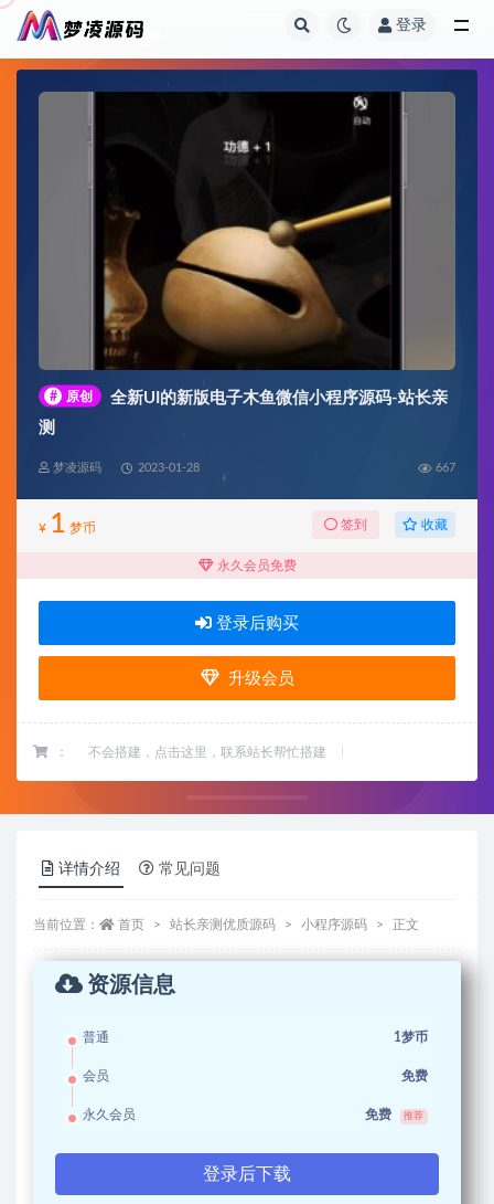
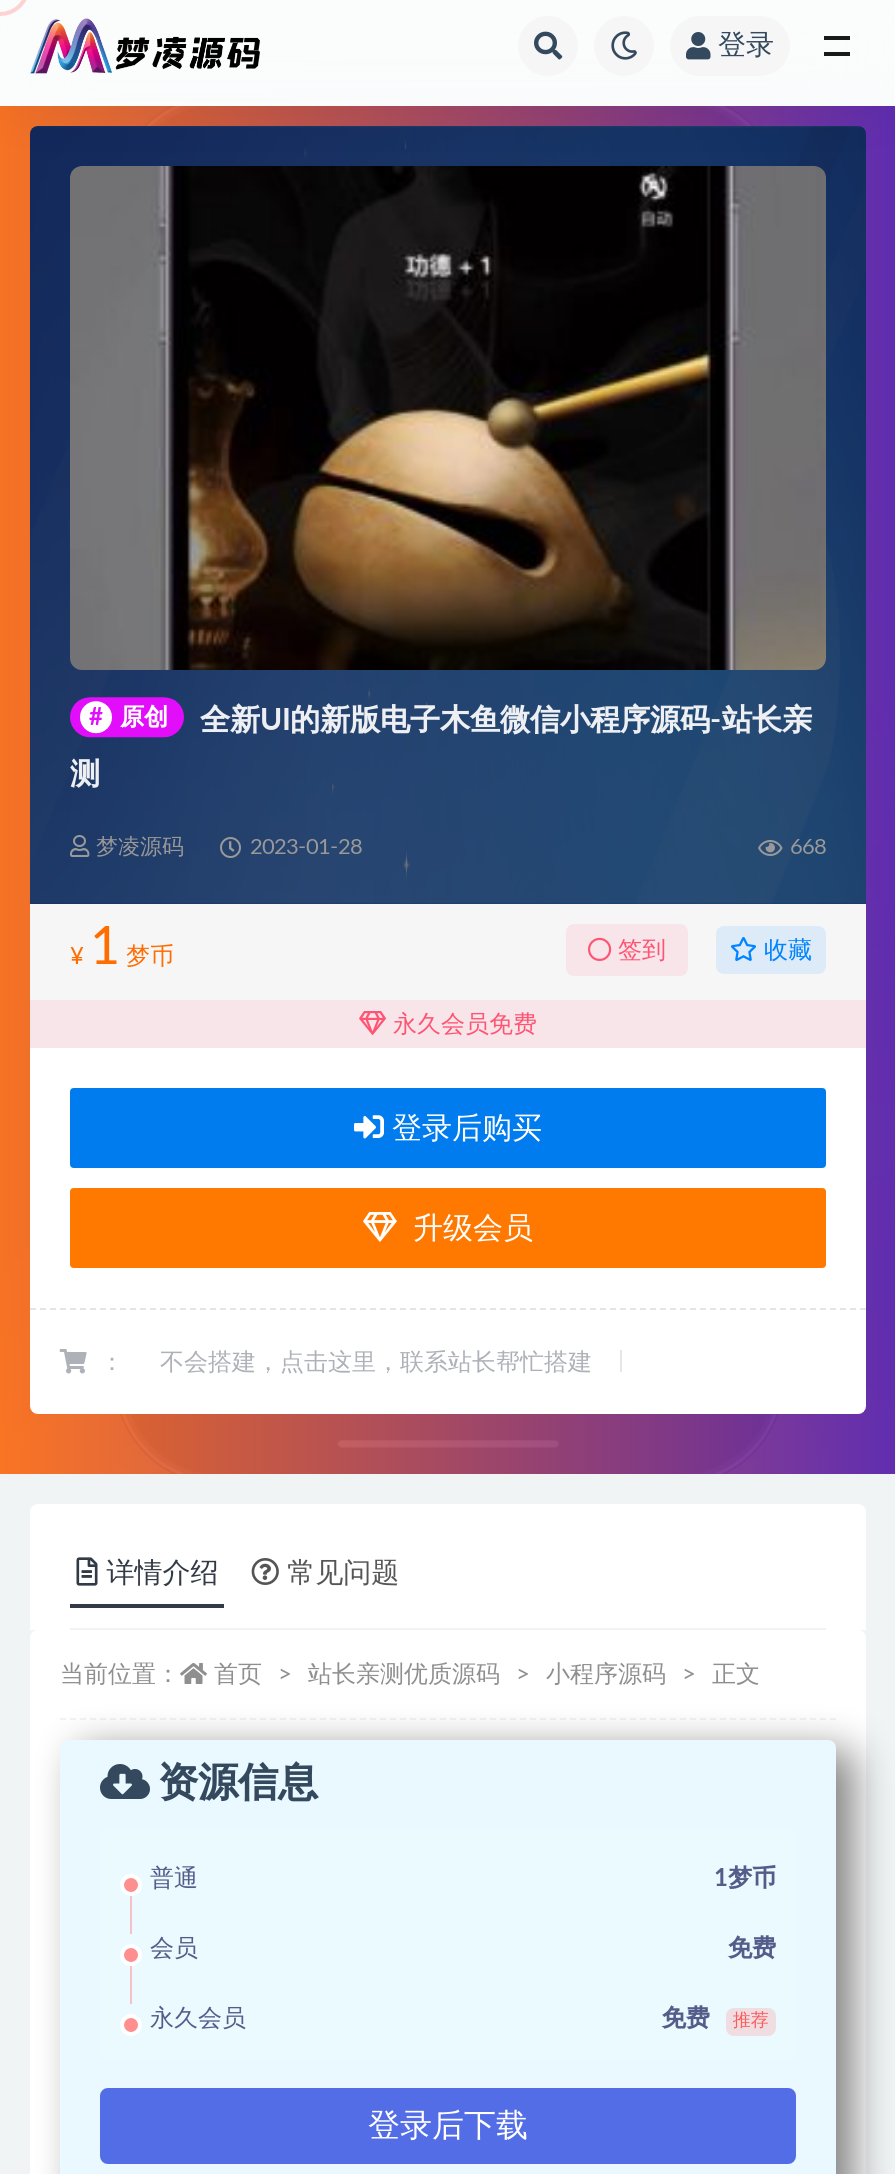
[436,462,455,474] 667 -> [790,836,826,858] 668

